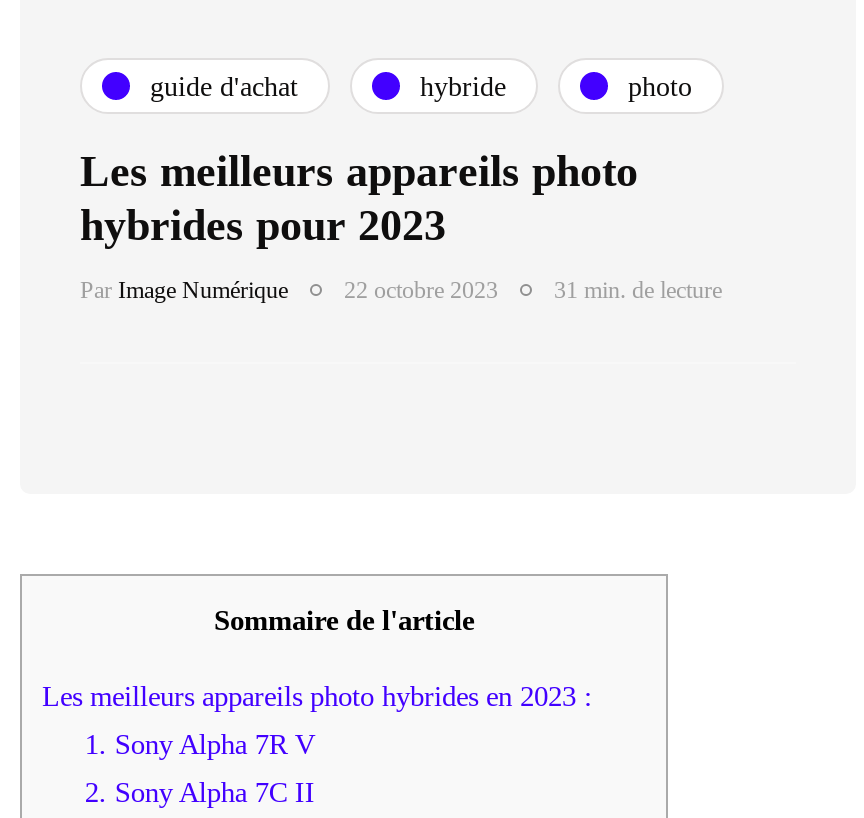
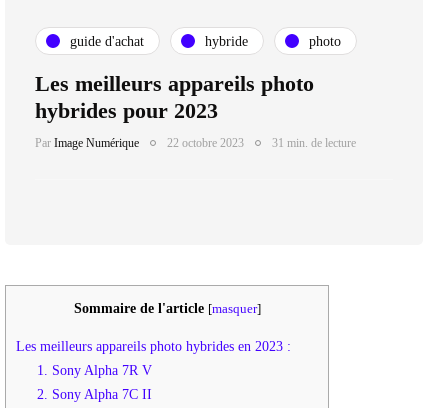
[214,604,474,636] Sommaire de l'article -> [73,300,260,316] Sommaire de l'article [masquer]

